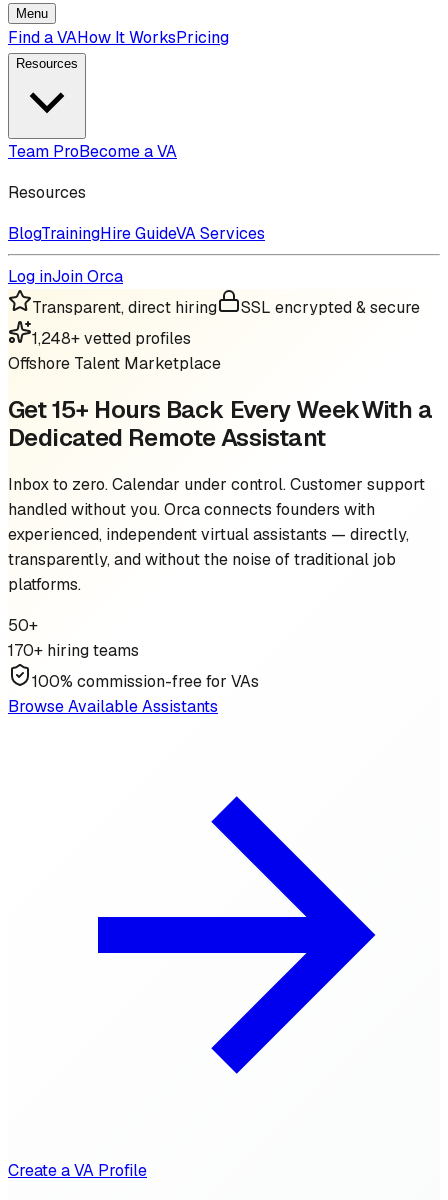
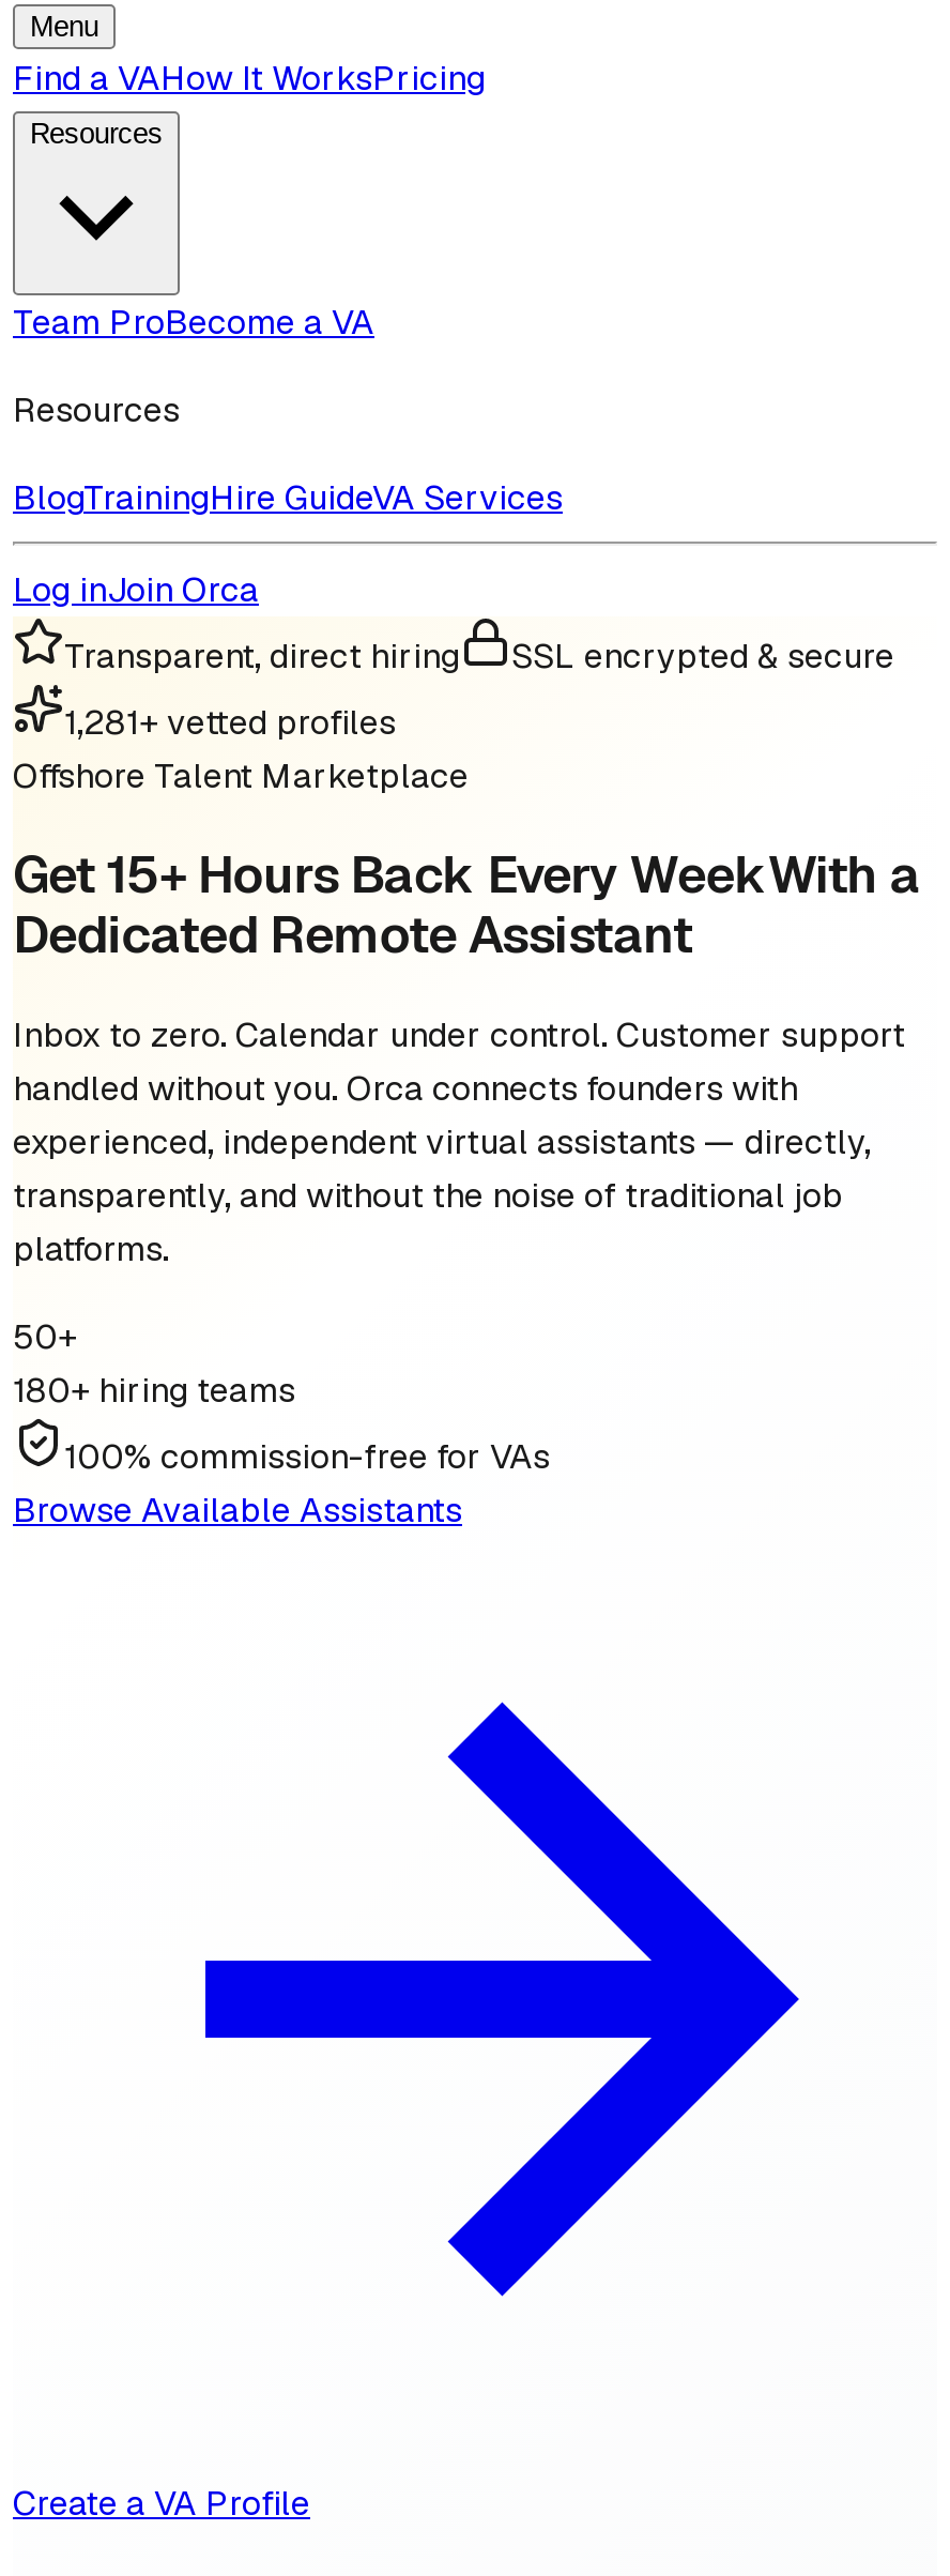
[32,328,191,349] 1,248+ vetted profiles -> [64,700,396,745] 1,281+ vetted profiles
[8,640,139,661] 170+ hiring teams -> [13,1367,295,1412] 180+ hiring teams

